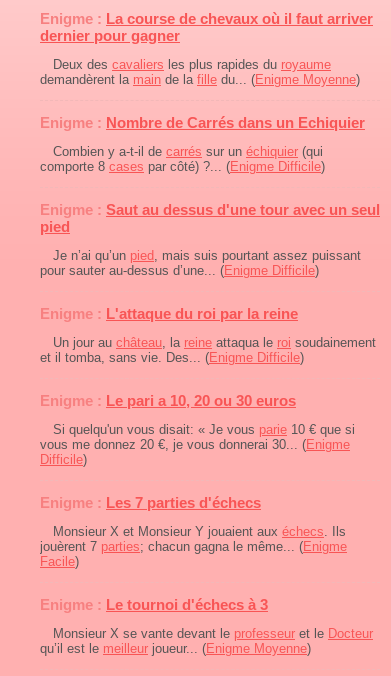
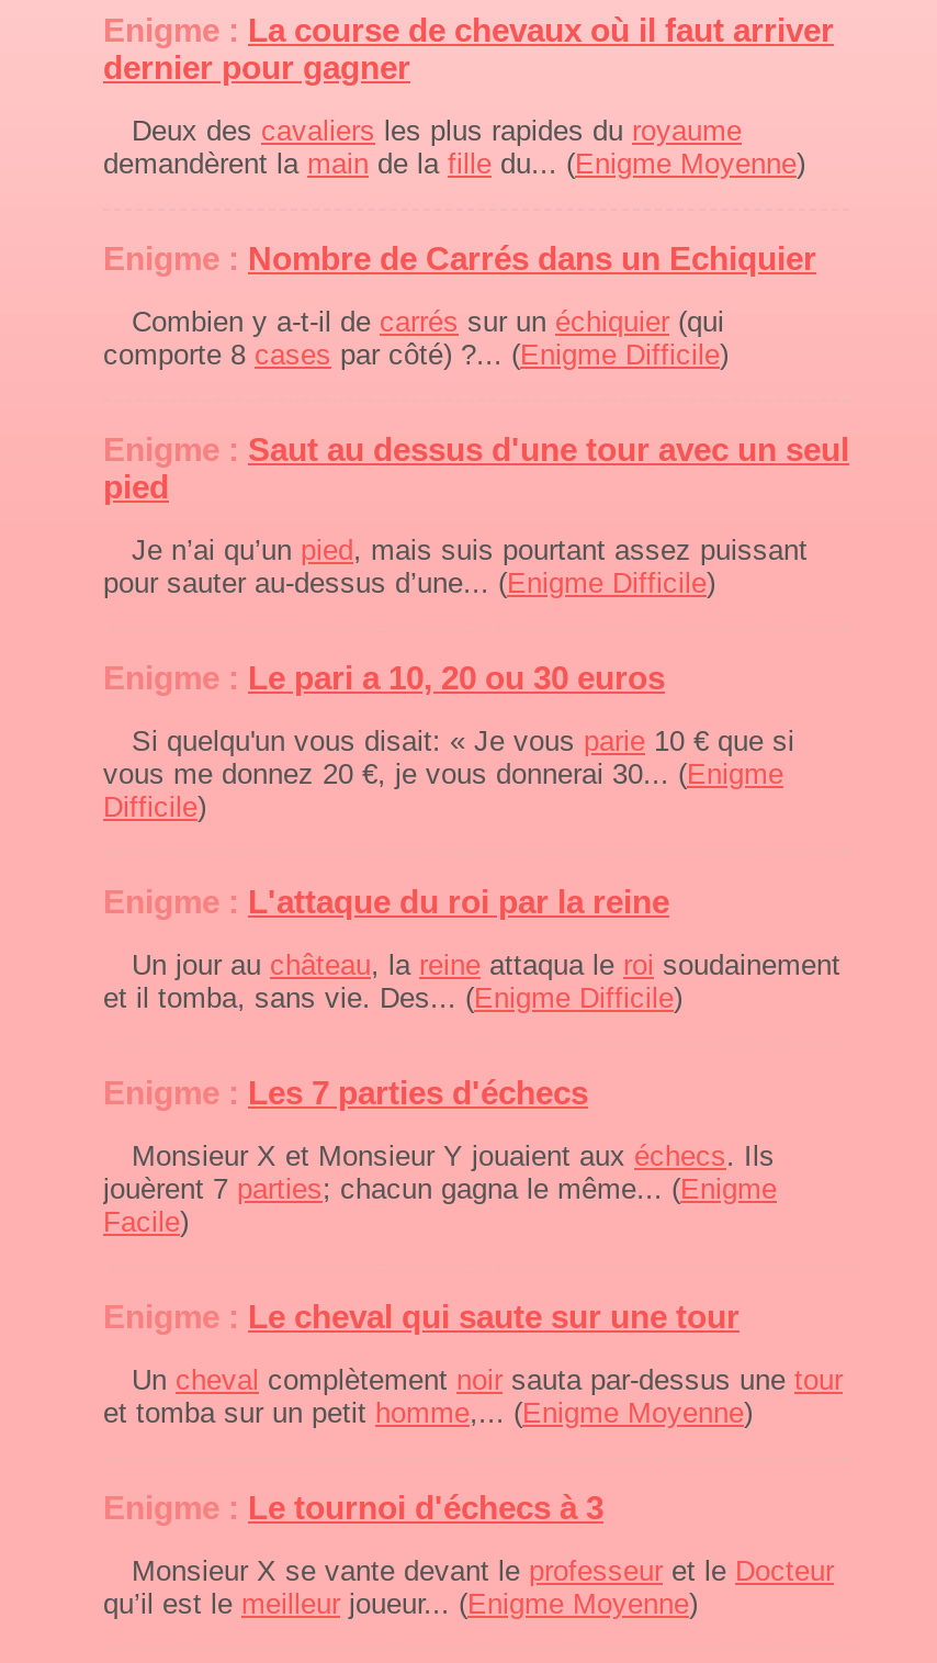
moved [40,305,376,365] -> [103,883,840,1014]: Enigme : L'attaque du roi par la reine | Un jour au château, la reine attaqua le roi soudainement | et il tomba, sans vie. Des... (Enigme Difficile)
moved [40,392,355,467] -> [103,659,794,823]: Enigme : Le pari a 10, 20 ou 30 euros | Si quelqu'un vous disait: « Je vous parie 10 € que si | vous me donnez 20 €, je vous donnerai 30... (Enigme | Difficile)
none -> [103,1297,843,1429] Enigme : Le cheval qui saute sur une tour | Un cheval complètement noir sauta par-dessus une tour | et tomba sur un petit homme,... (Enigme Moyenne)

